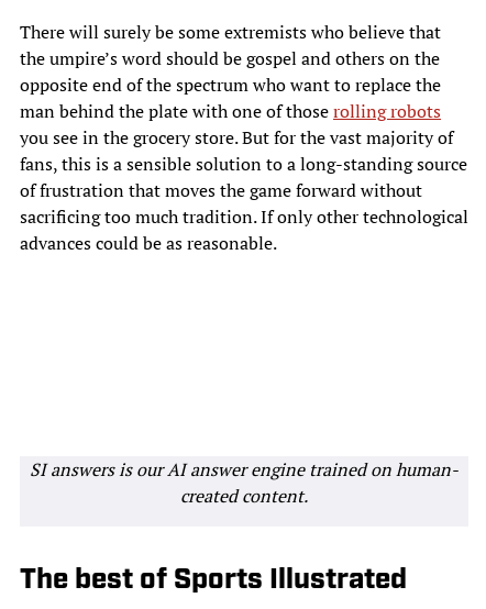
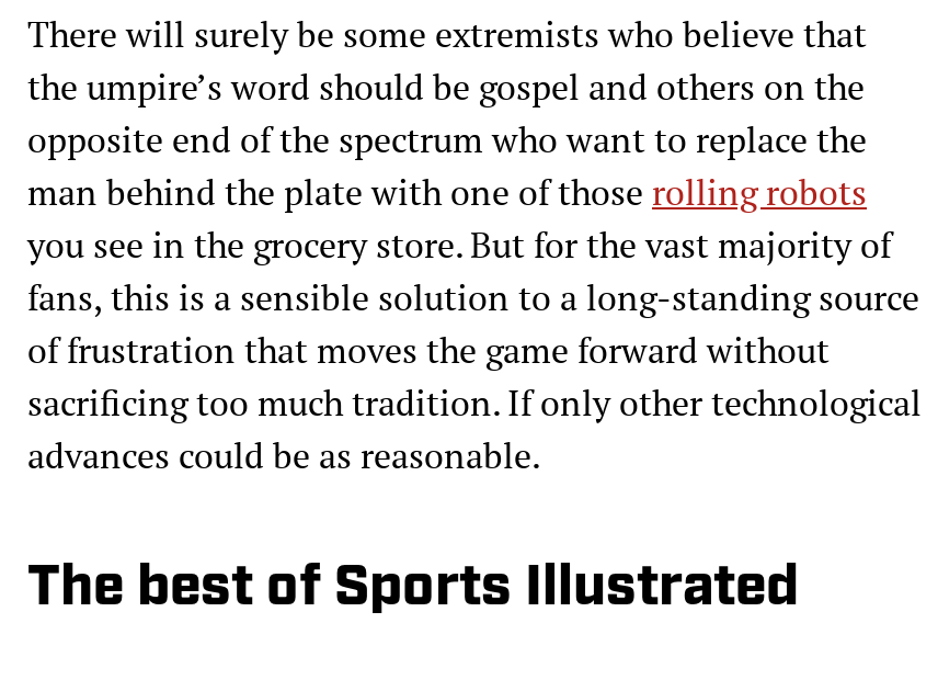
[30,457,459,508] SI answers is our AI answer engine trained on human- | created content. -> none

